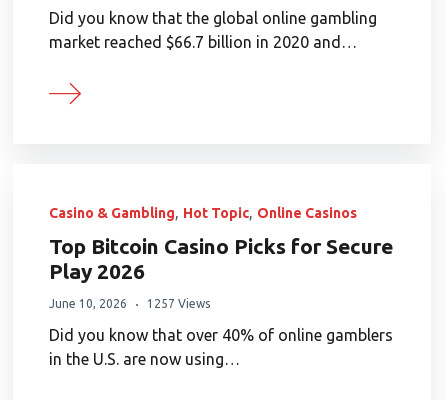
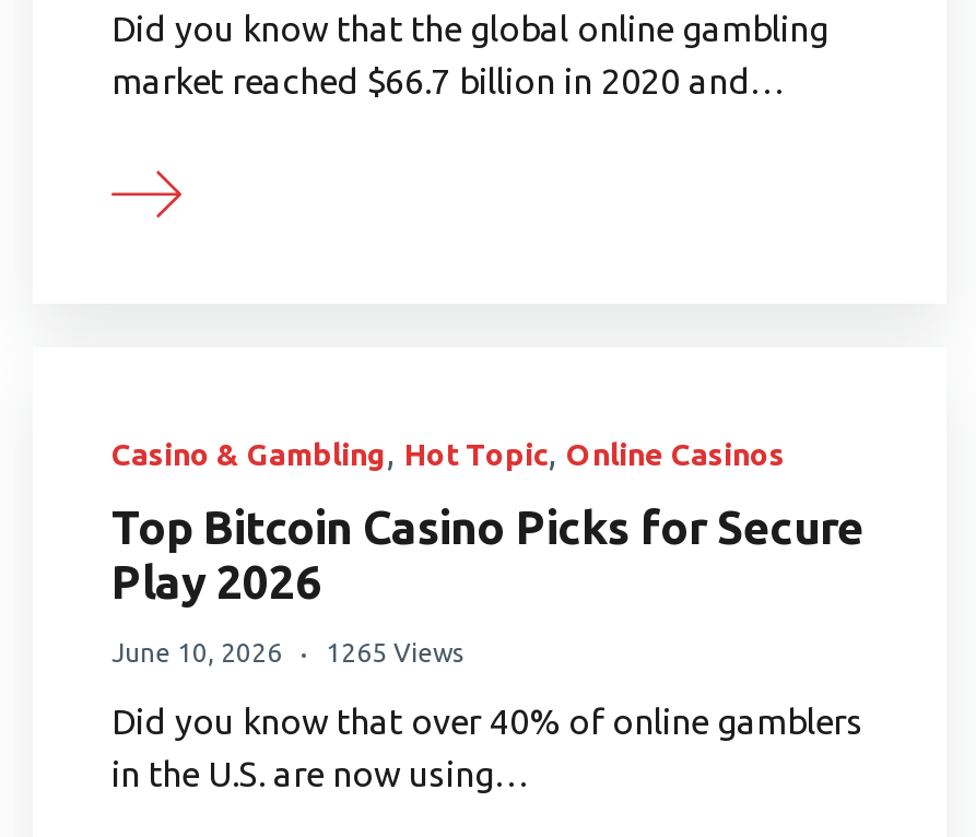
[49,297,210,310] June 10, 2026 1257 Views -> [111,638,463,667] June 10, 2026 1265 Views

